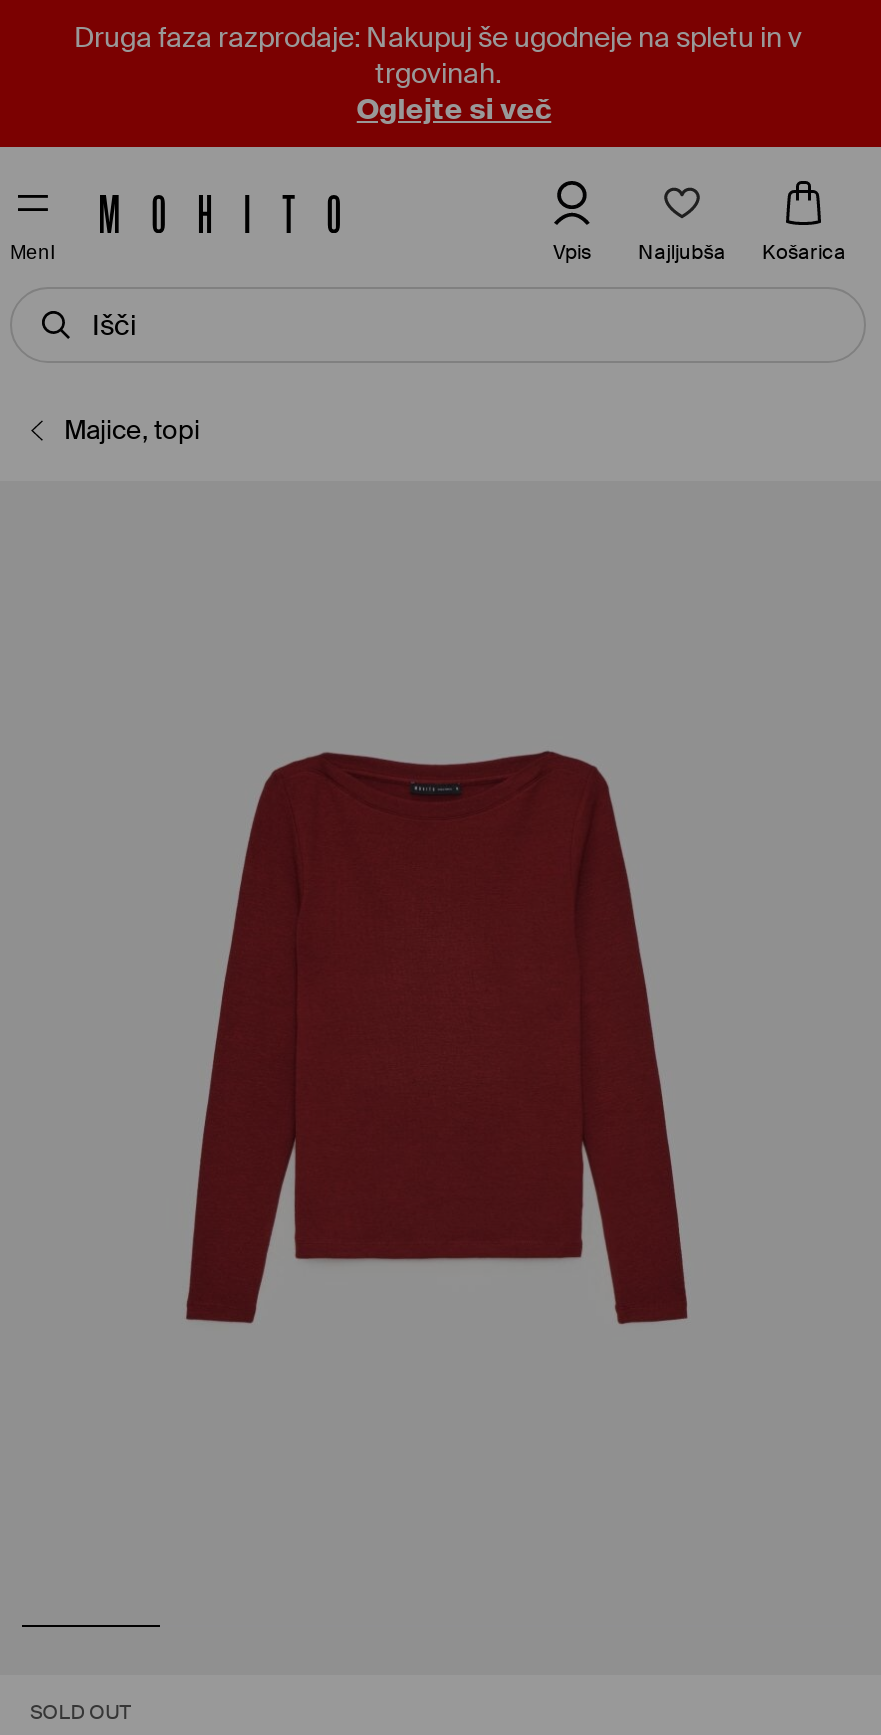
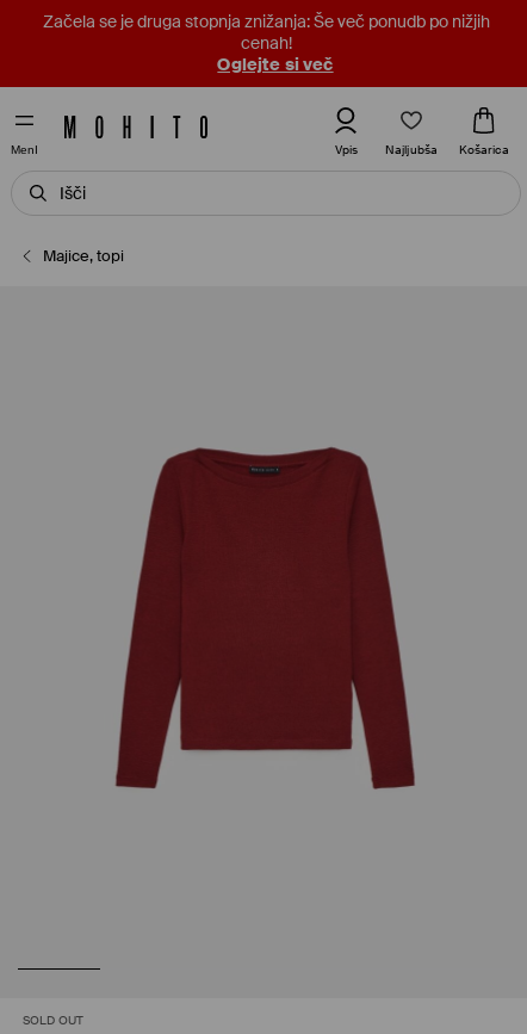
[74,19,802,91] Druga faza razprodaje: Nakupuj še ugodneje na spletu in v | trgovinah. -> [42,11,489,54] Začela se je druga stopnja znižanja: Še več ponudb po nižjih | cenah!

